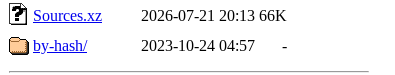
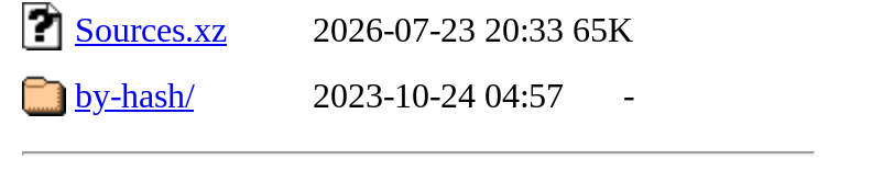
[141,7,287,24] 2026-07-21 20:13 66K -> [313,11,634,48] 2026-07-23 20:33 65K

